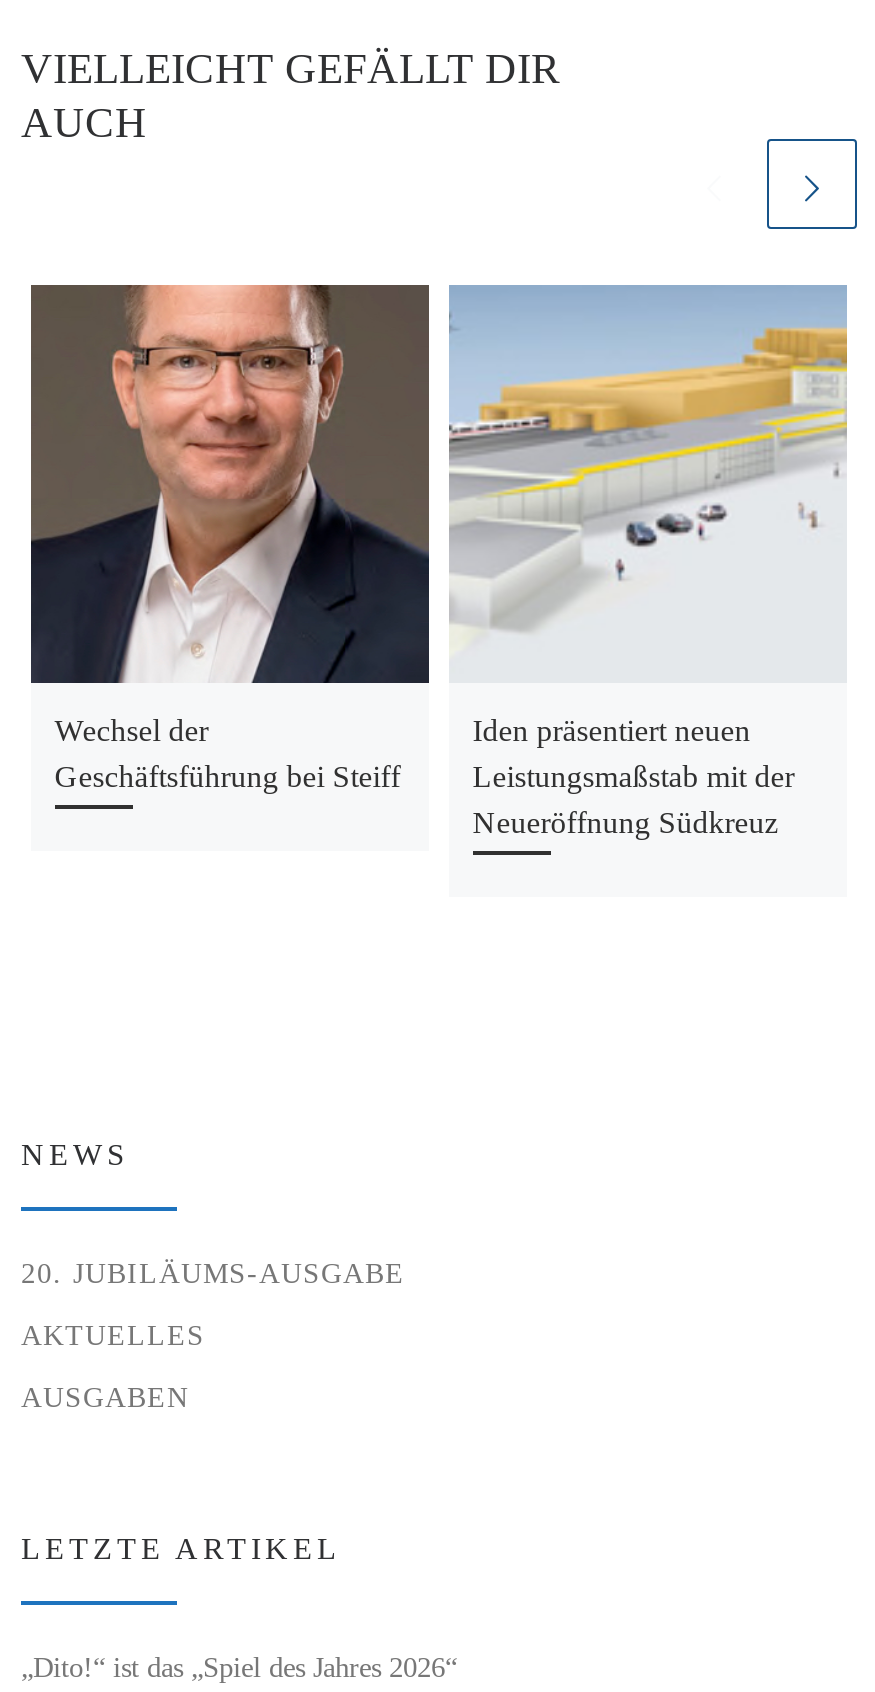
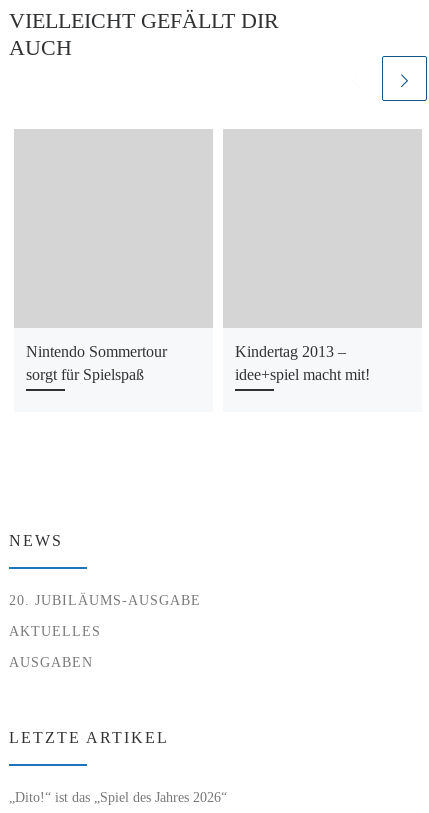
[29,283,431,685] [image] -> none
[449,285,847,625] [image] -> none
[54,712,400,792] Wechsel der | Geschäftsführung bei Steiff -> [26,343,167,383] Nintendo Sommertour | sorgt für Spielspaß
[472,712,794,838] Iden präsentiert neuen | Leistungsmaßstab mit der | Neueröffnung Südkreuz -> [235,343,370,383] Kindertag 2013 – | idee+spiel macht mit!

